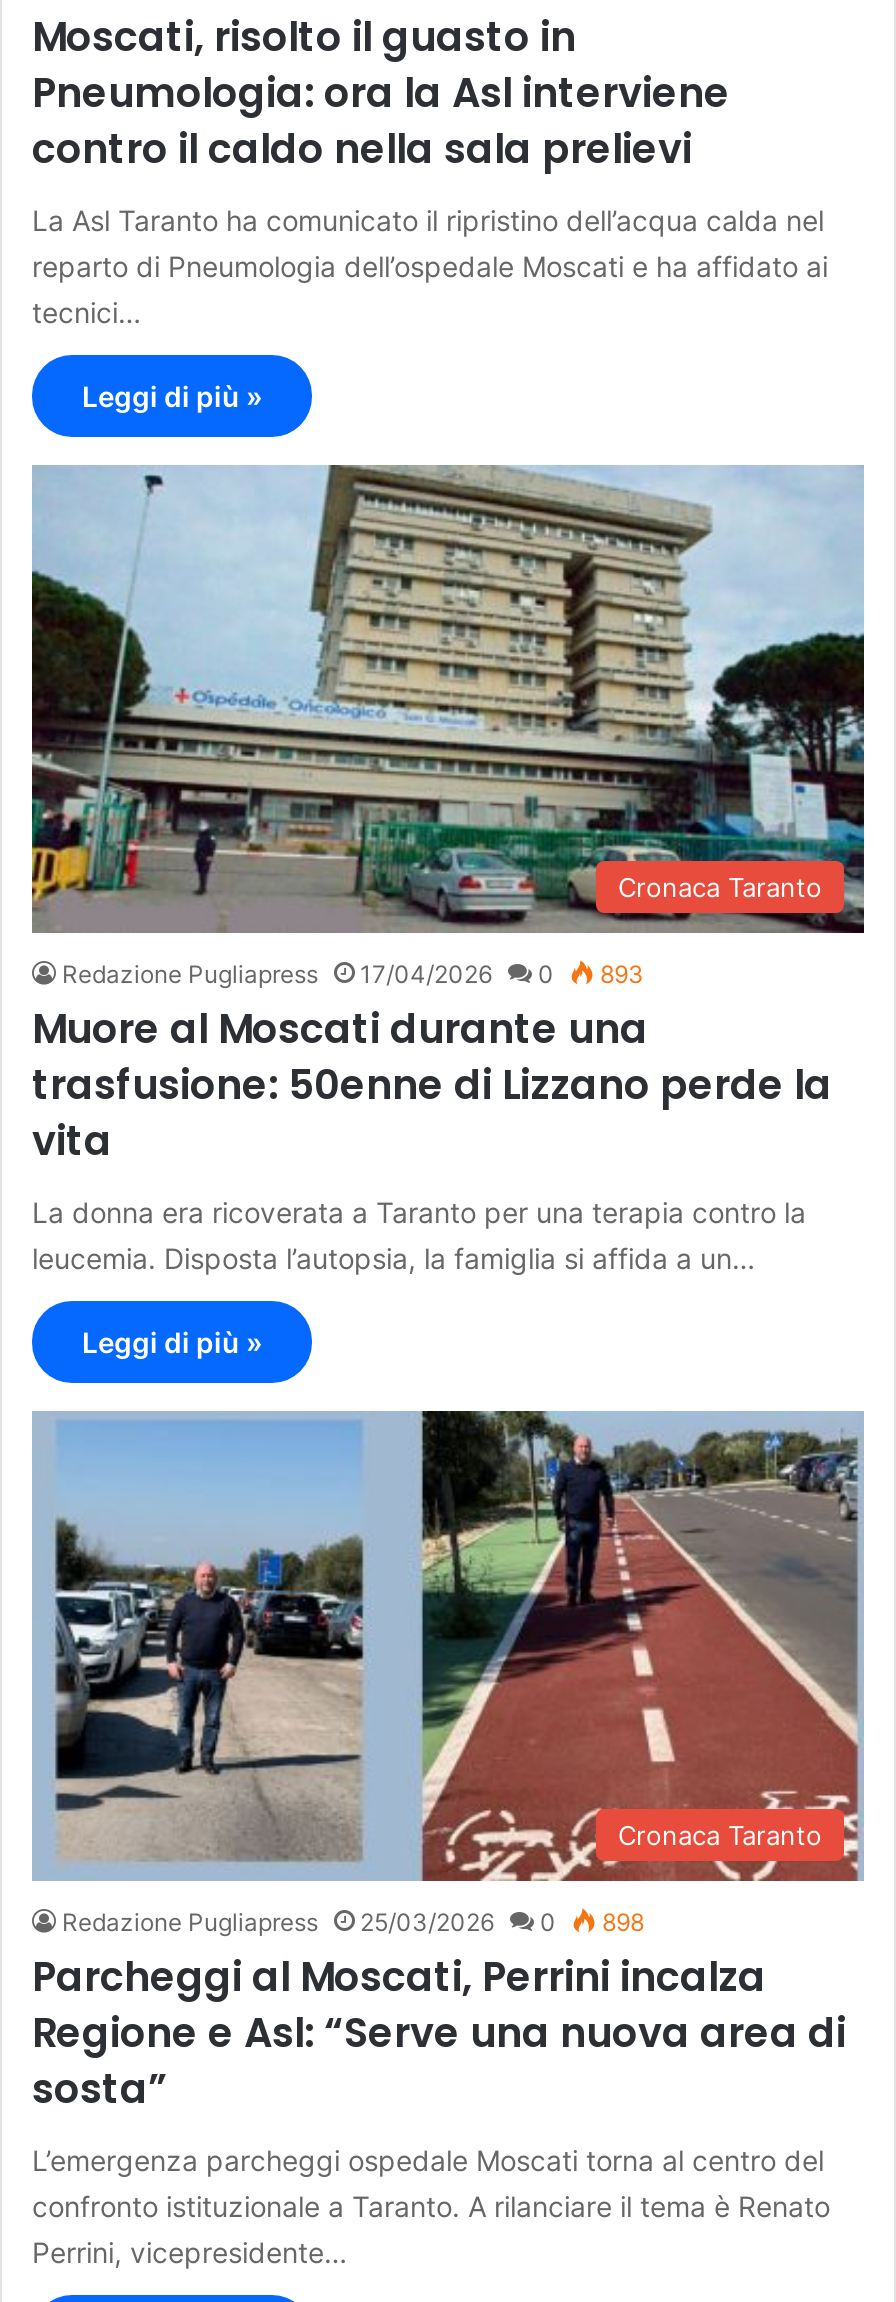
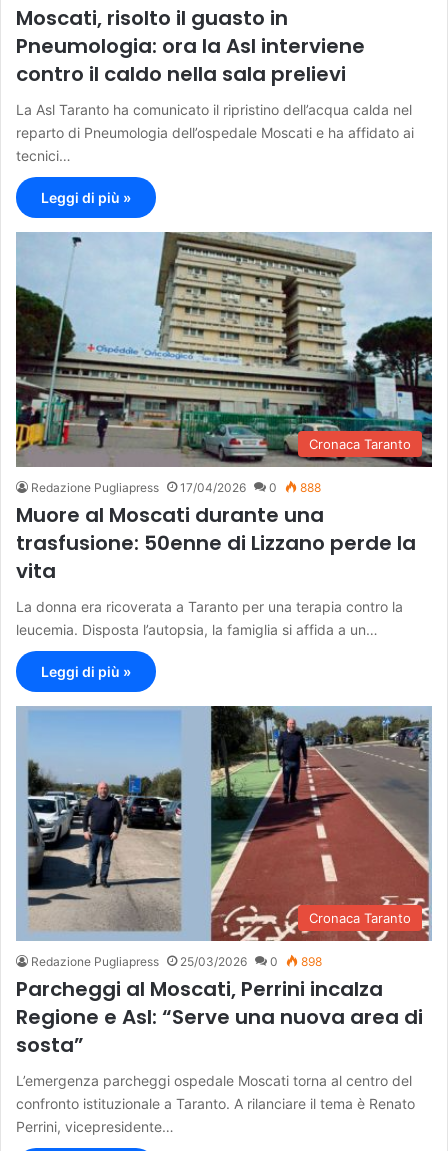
[62,960,644,990] Redazione Pugliapress 17/04/2026 0 893 -> [31,480,321,495] Redazione Pugliapress 17/04/2026 0 888

